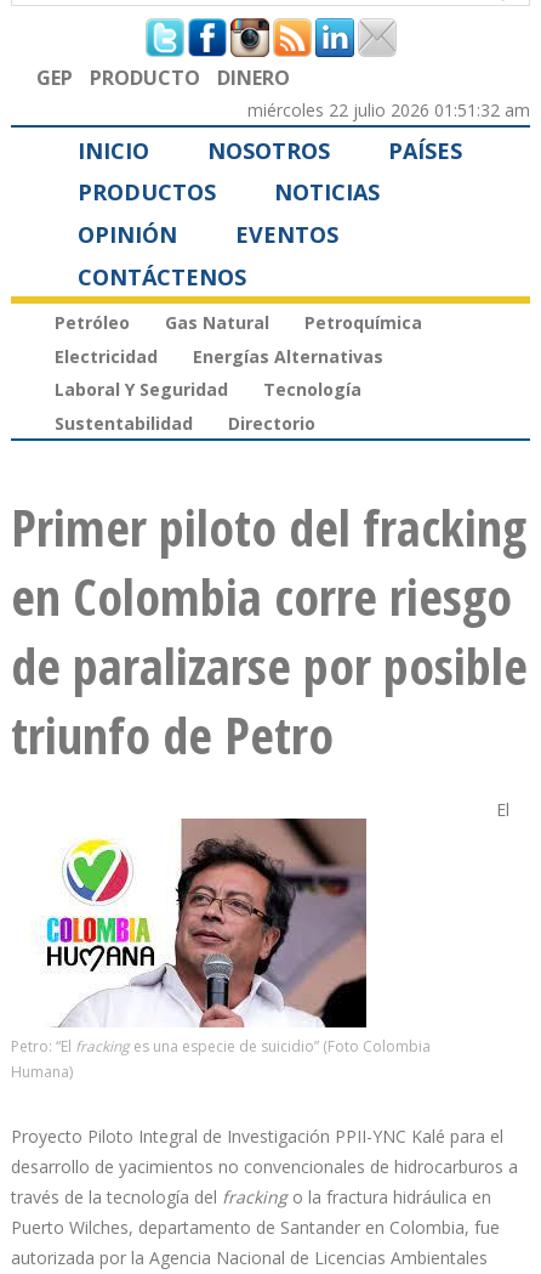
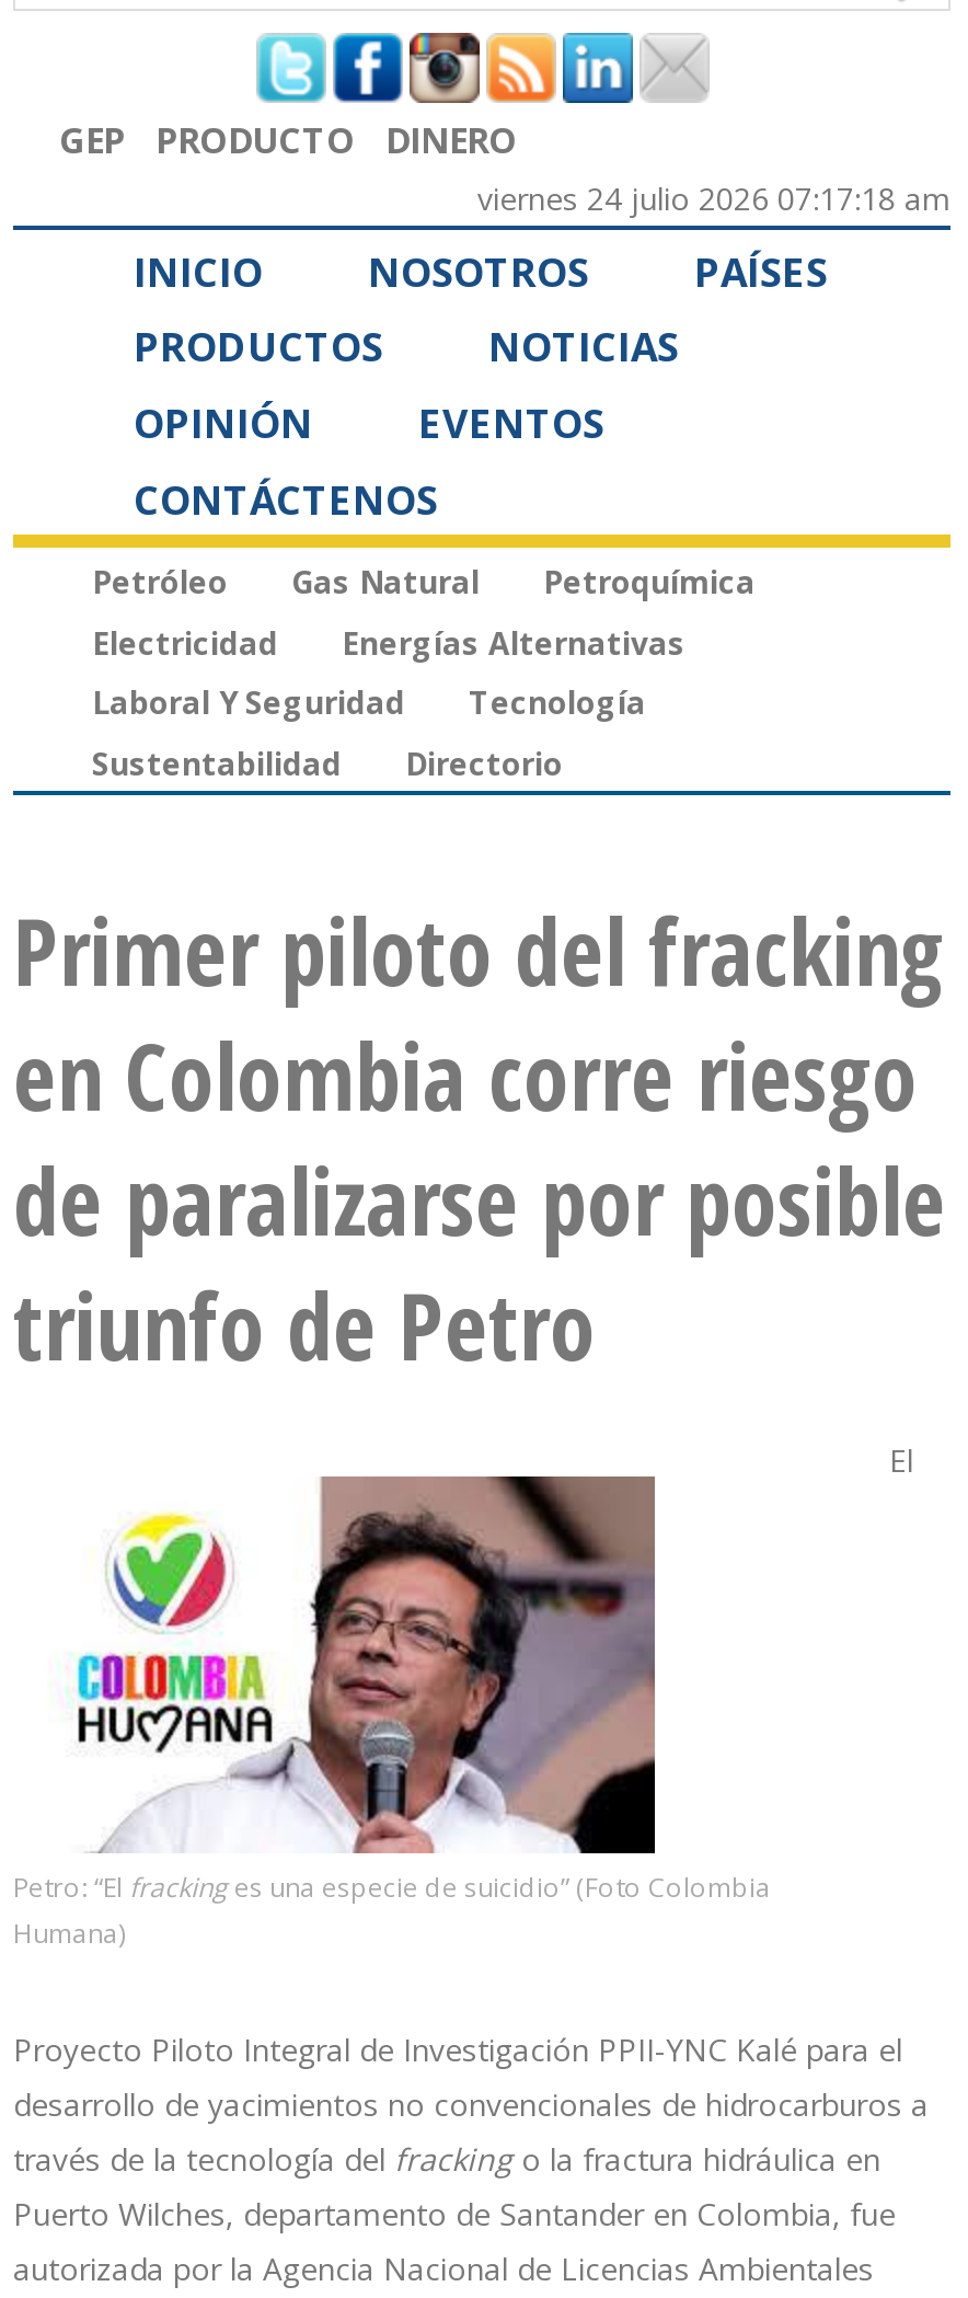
[247,98,530,121] miércoles 22 julio 2026 01:51:32 am -> [477,177,950,219] viernes 24 julio 2026 07:17:18 am

